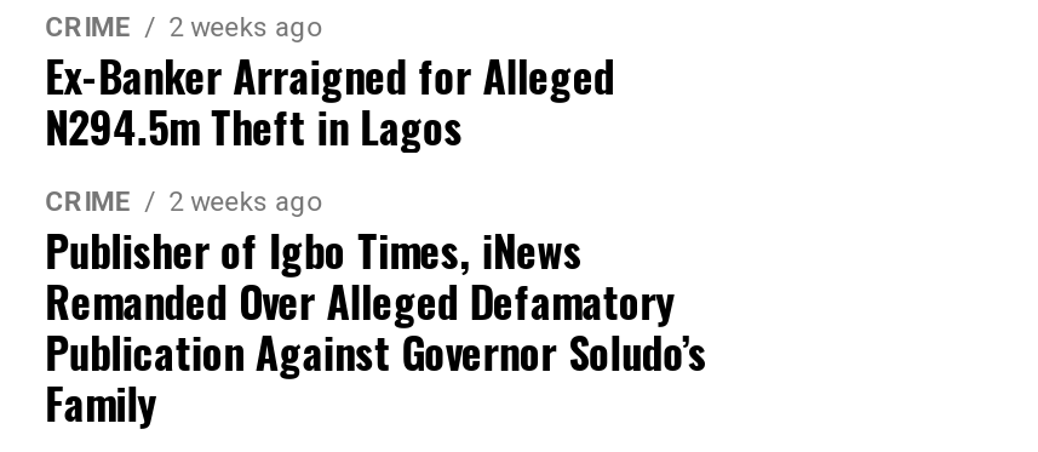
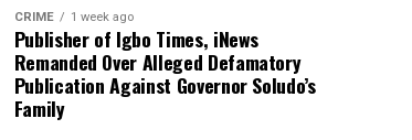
[45,12,615,218] 2 weeks ago | Ex-Banker Arraigned for Alleged | N294.5m Theft in Lagos | CRIME | 2 weeks ago -> [70,9,133,24] 1 week ago

